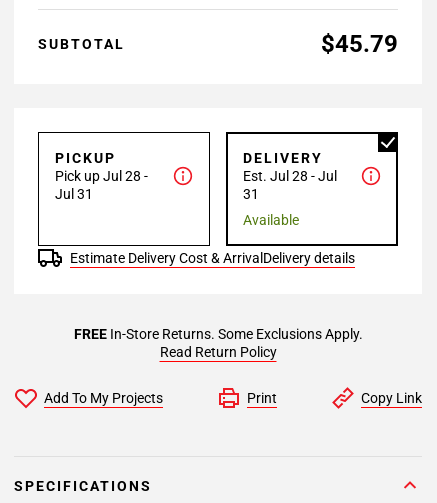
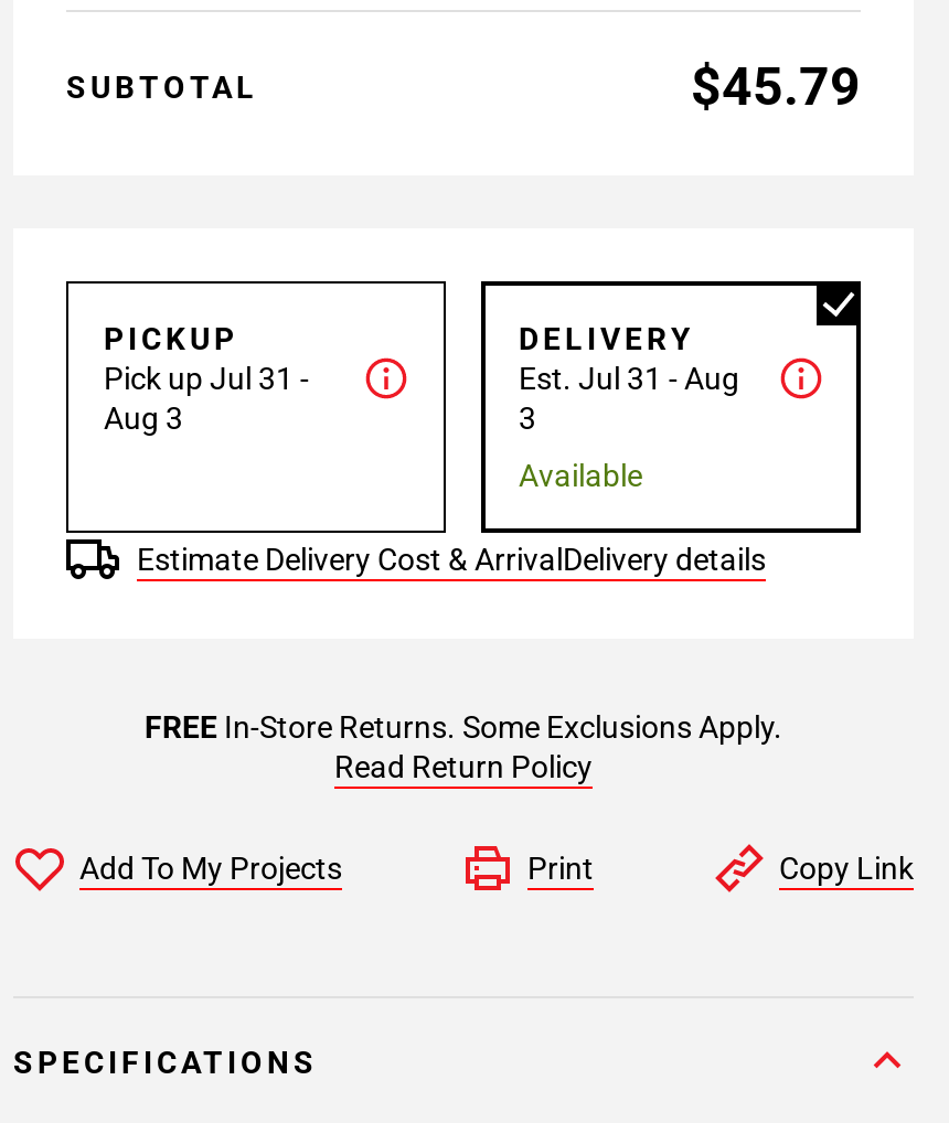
[55,168,148,202] Pick up Jul 28 - | Jul 31 -> [104,361,309,436] Pick up Jul 31 - | Aug 3
[243,168,337,184] Est. Jul 28 - Jul -> [519,361,739,396] Est. Jul 31 - Aug
[243,186,259,202] 31 -> [519,400,536,436] 3

